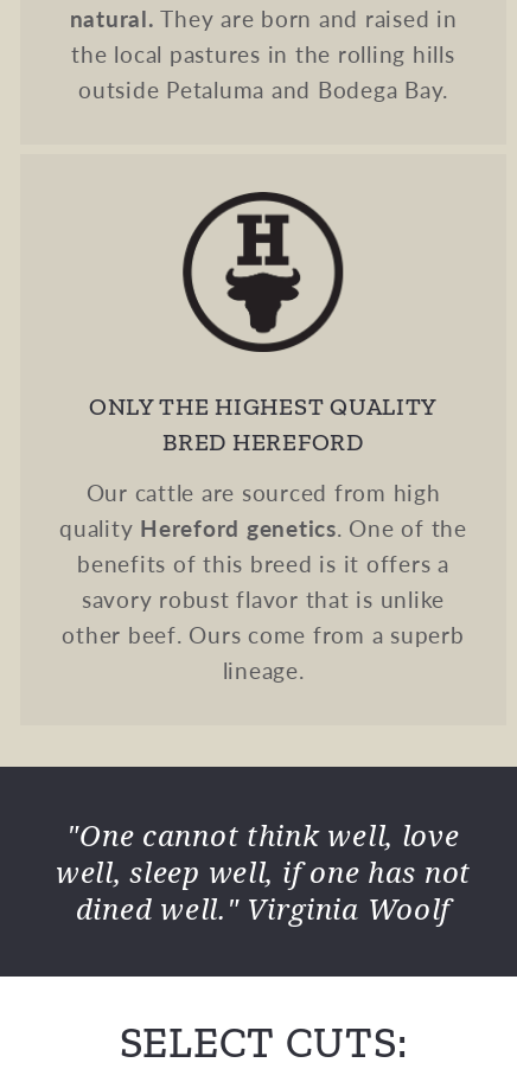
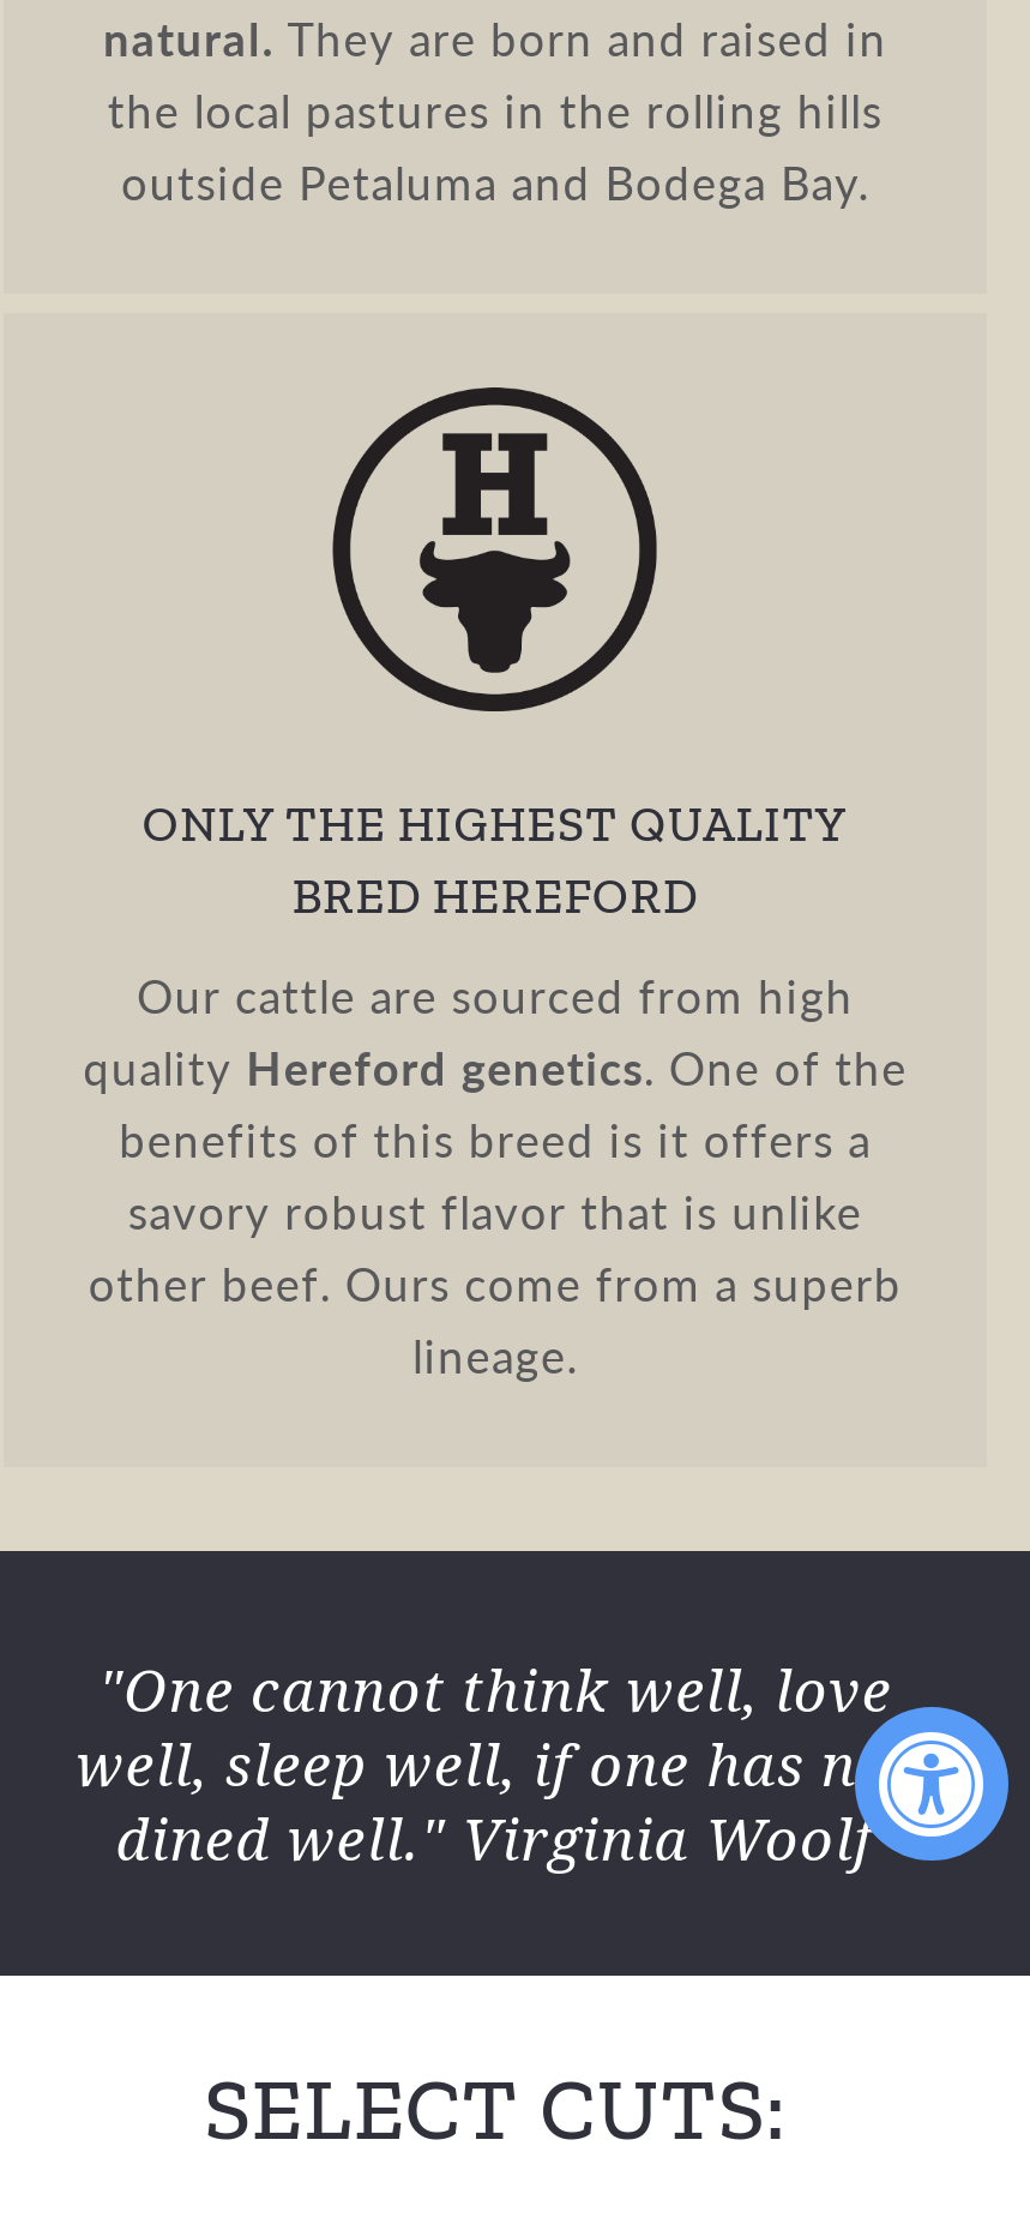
none -> [884,1703,1011,1864] [image]

